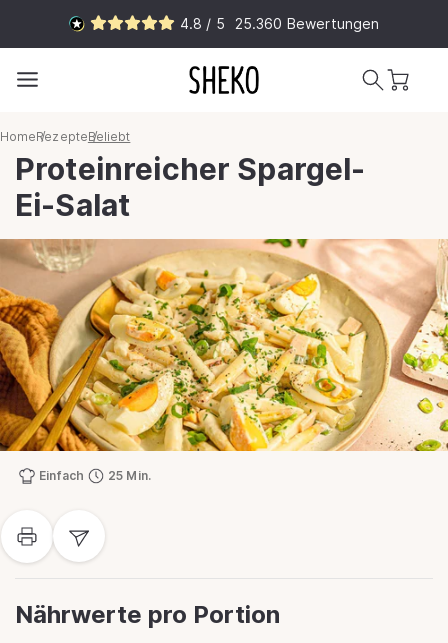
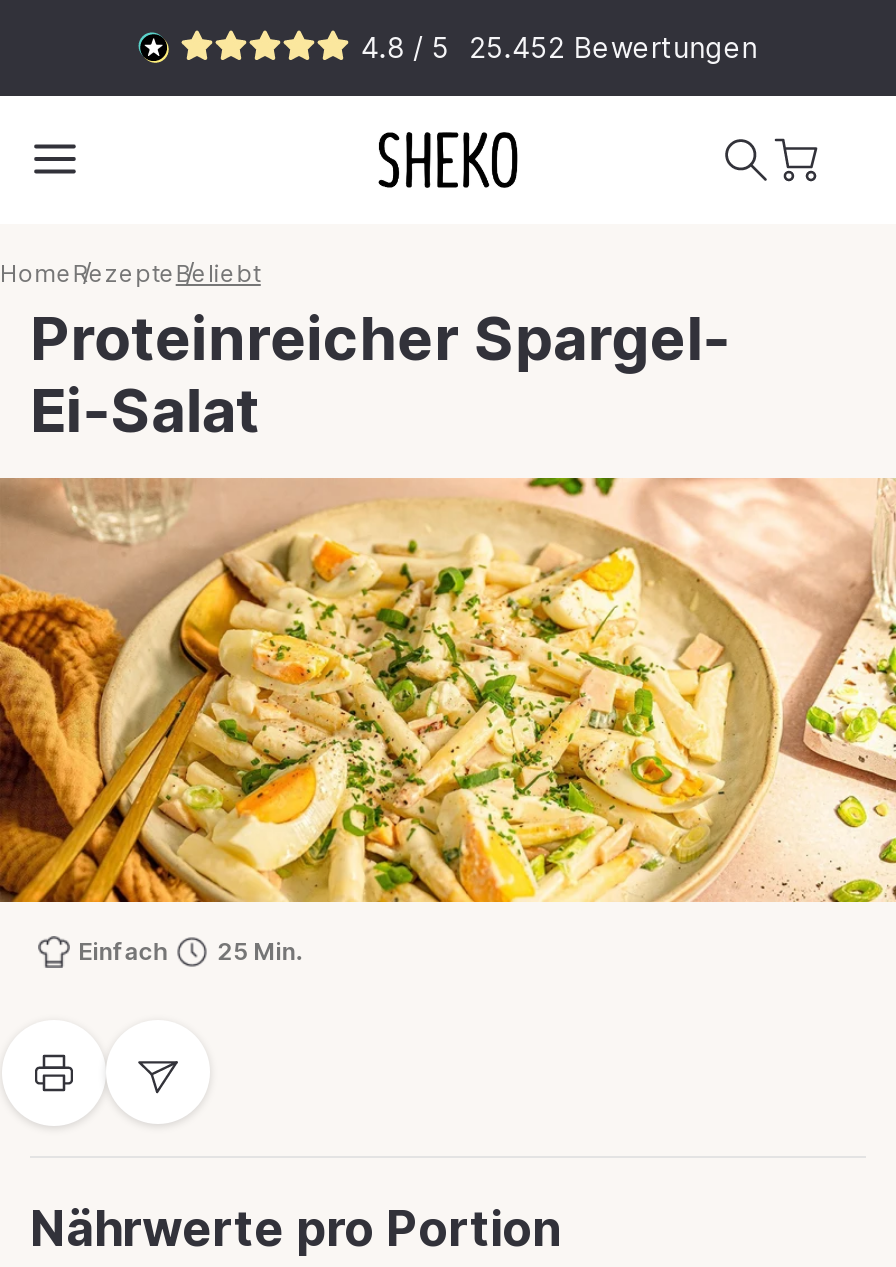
[180,15,379,32] 4.8 / 5 25.360 Bewertungen -> [360,30,758,64] 4.8 / 5 25.452 Bewertungen

